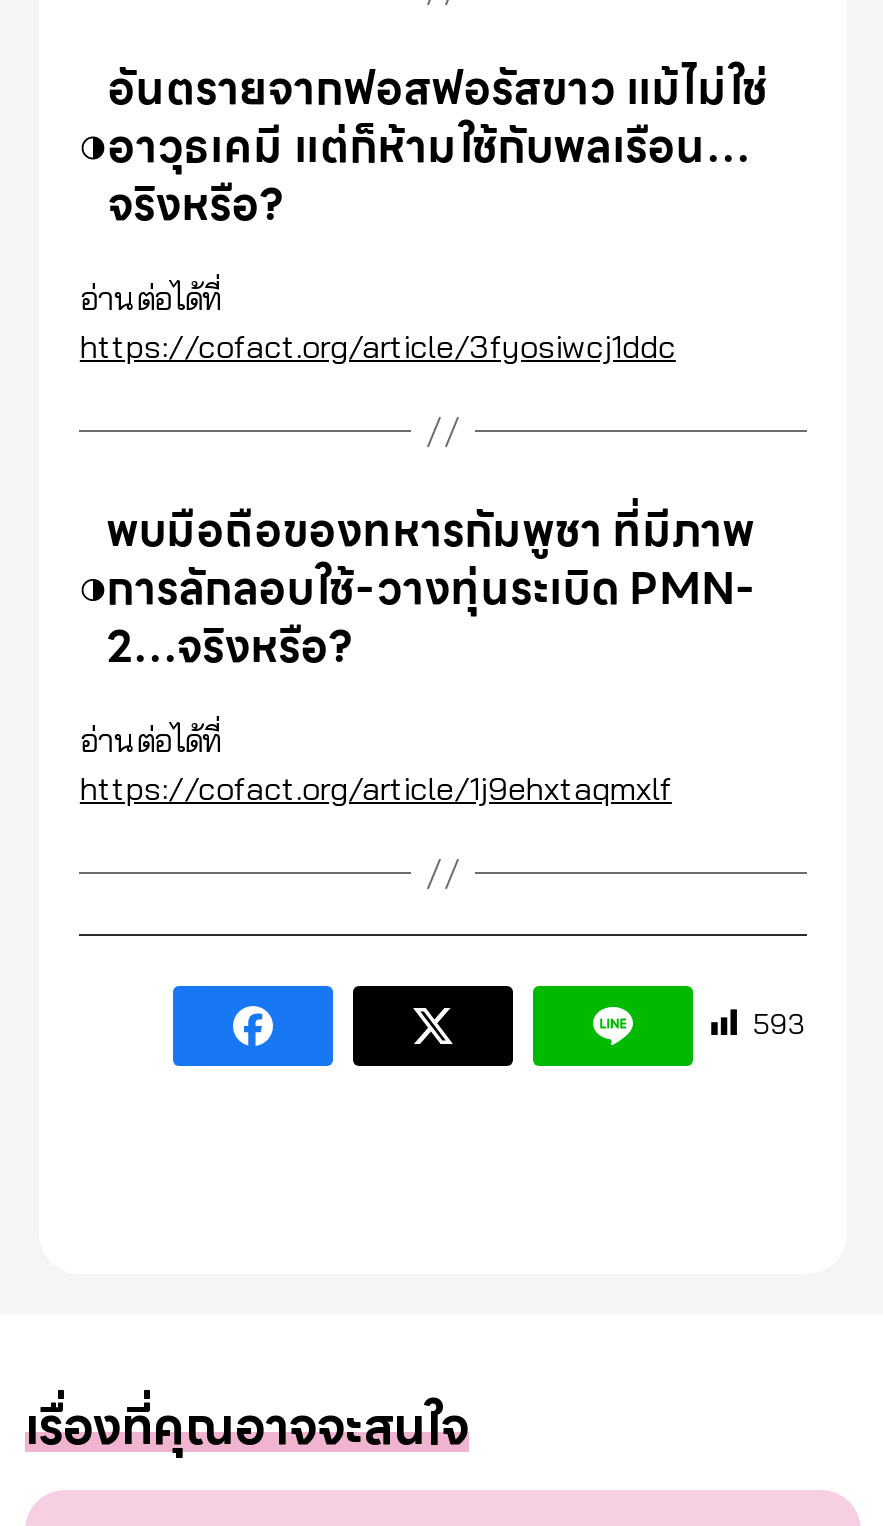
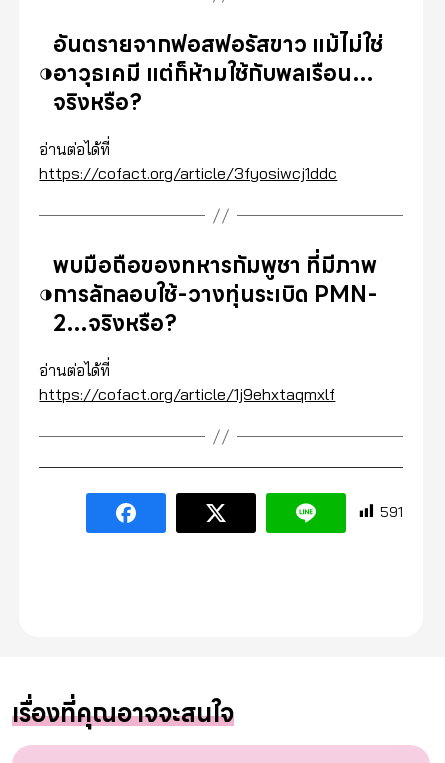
[752,1005,806,1041] 593 -> [380,503,403,521] 591

